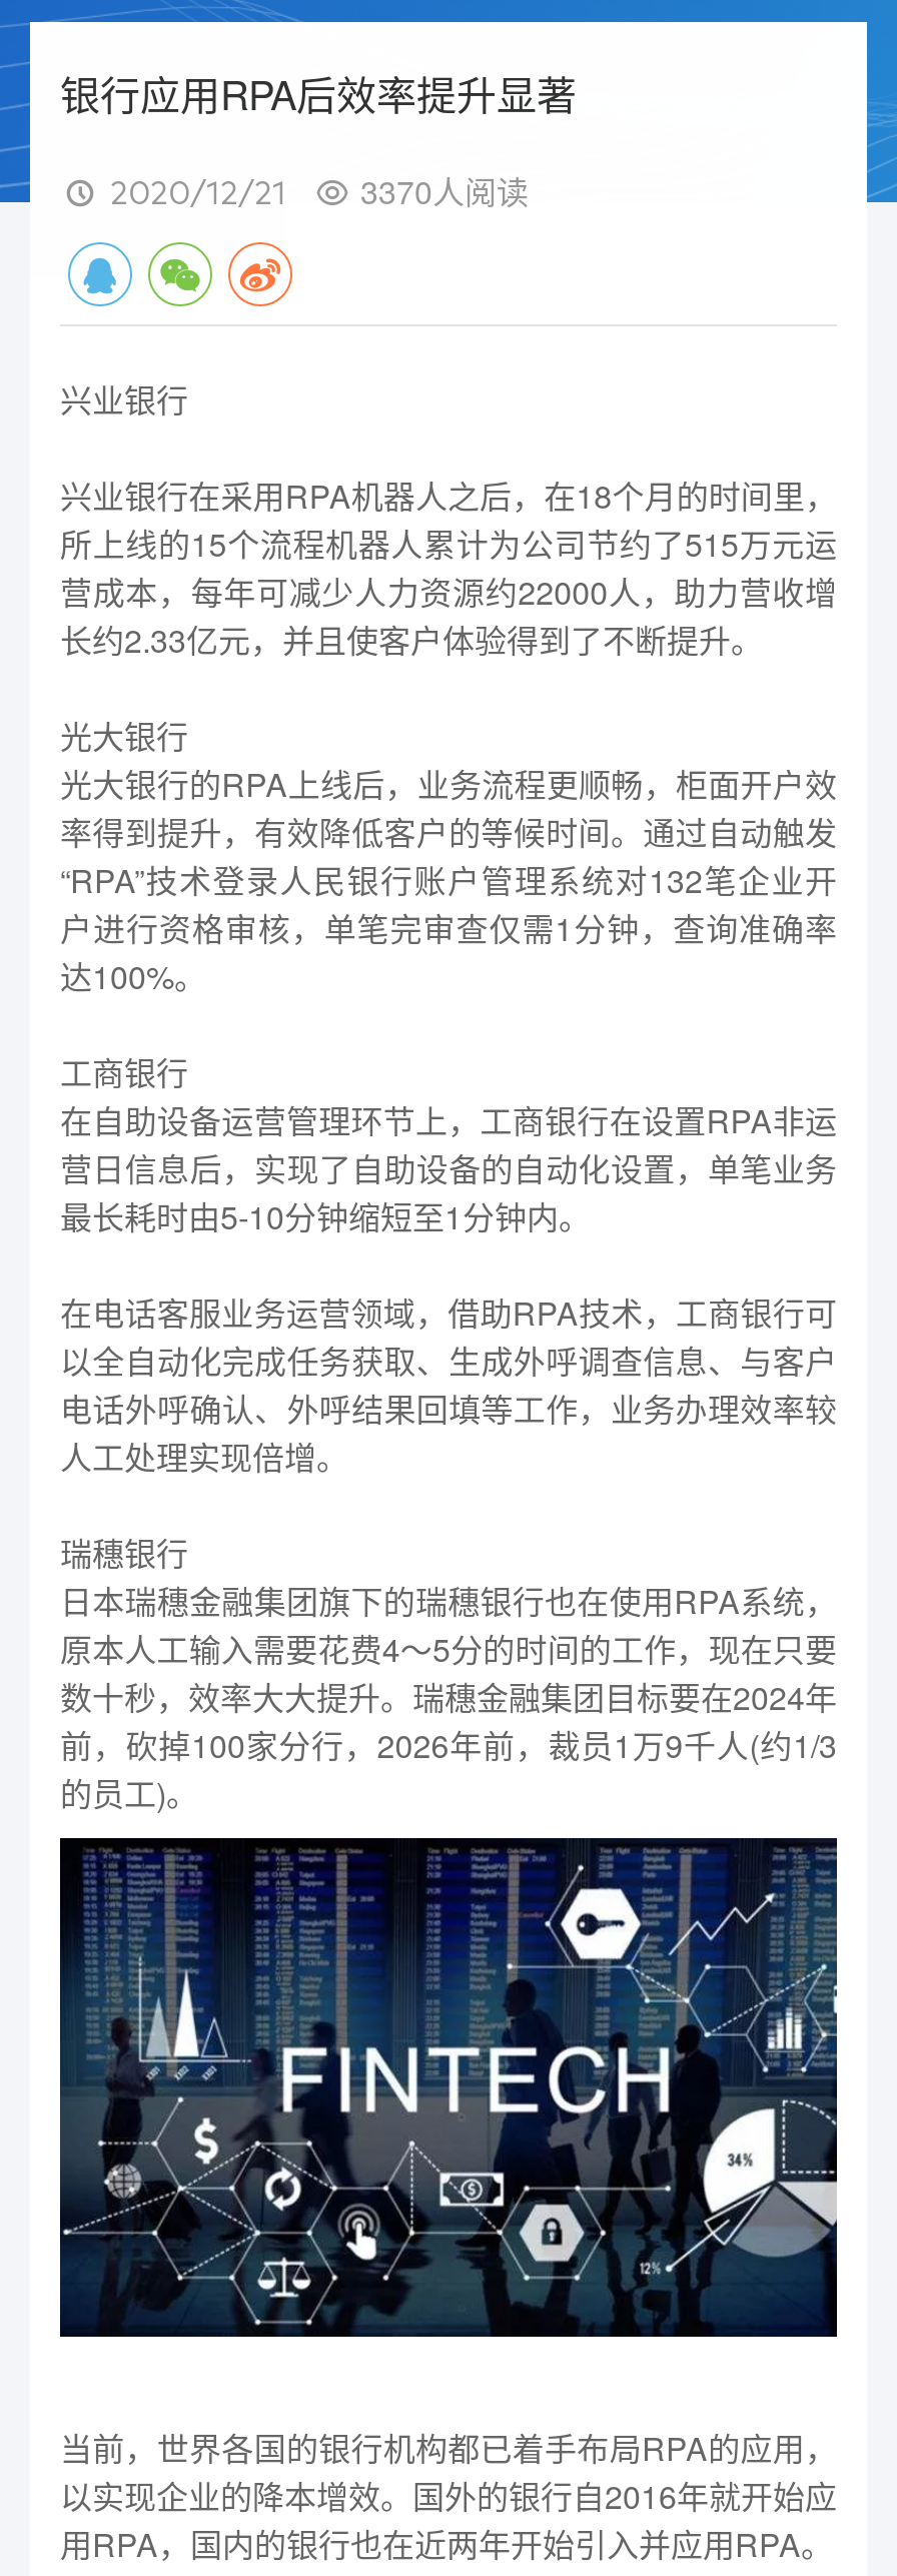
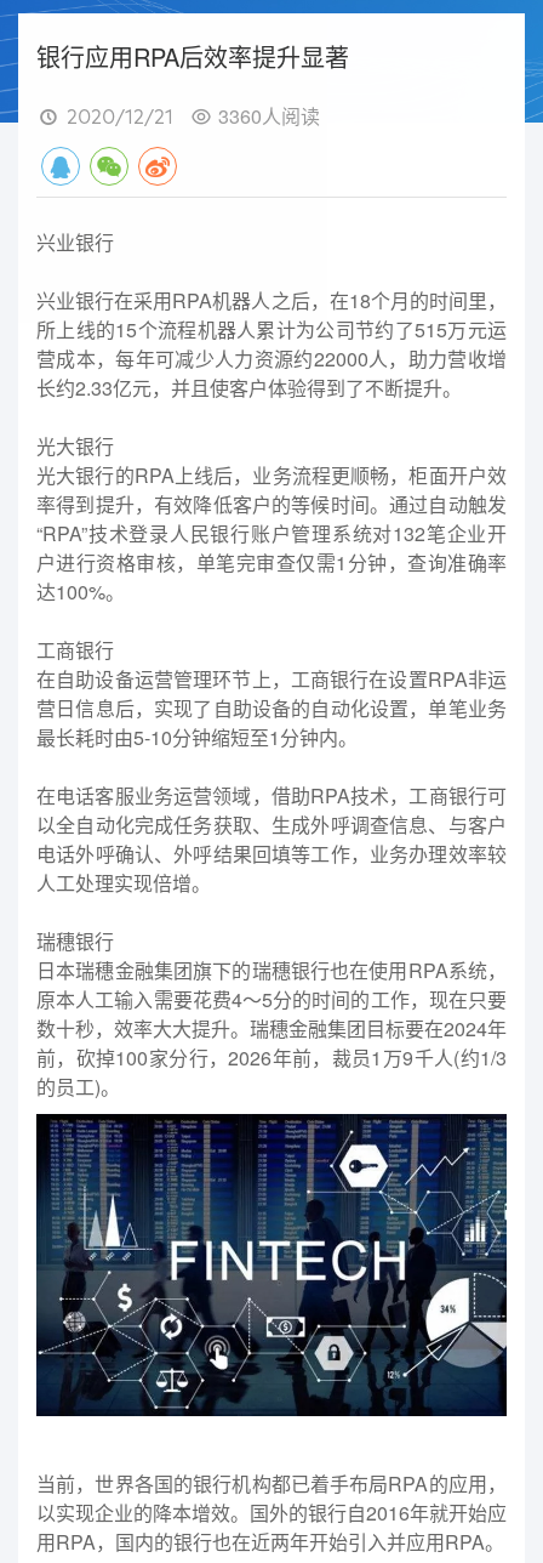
[360,168,529,214] 3370人阅读 -> [218,102,320,130] 3360人阅读

